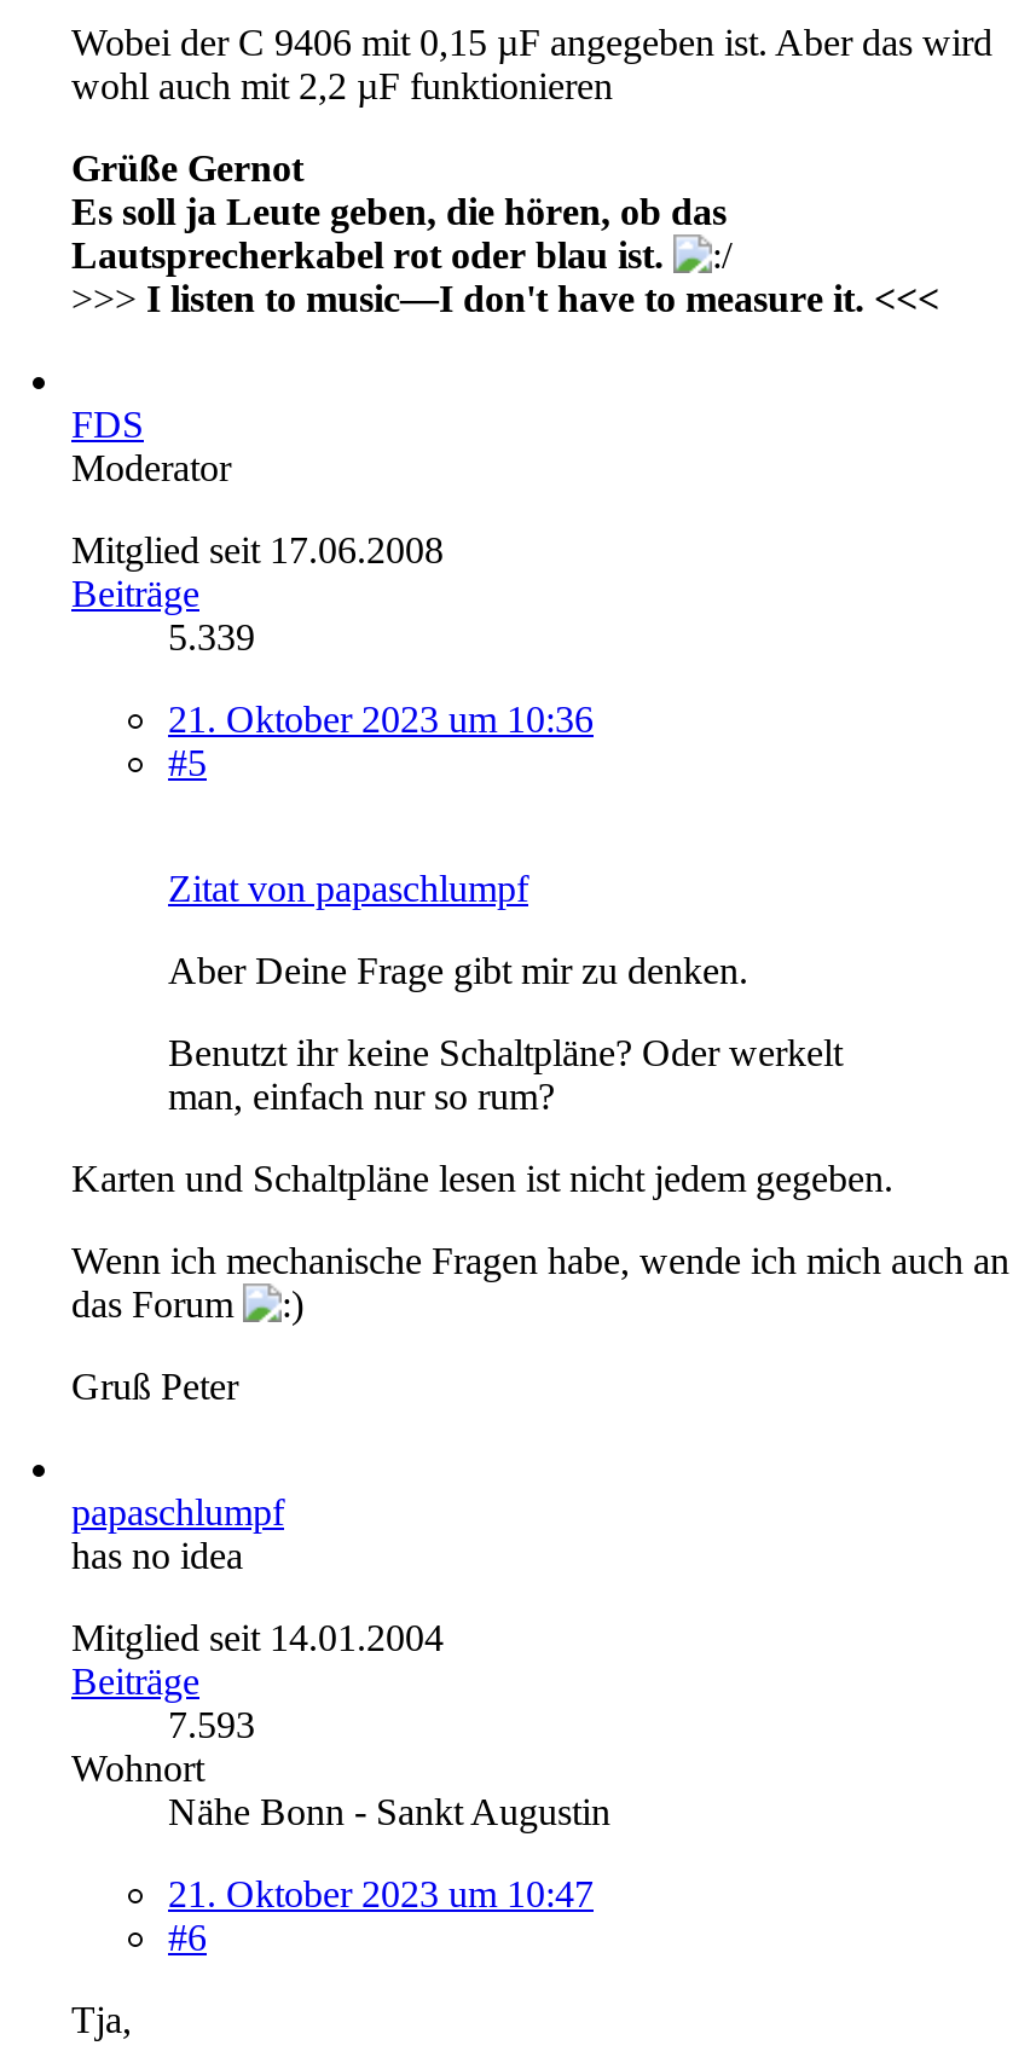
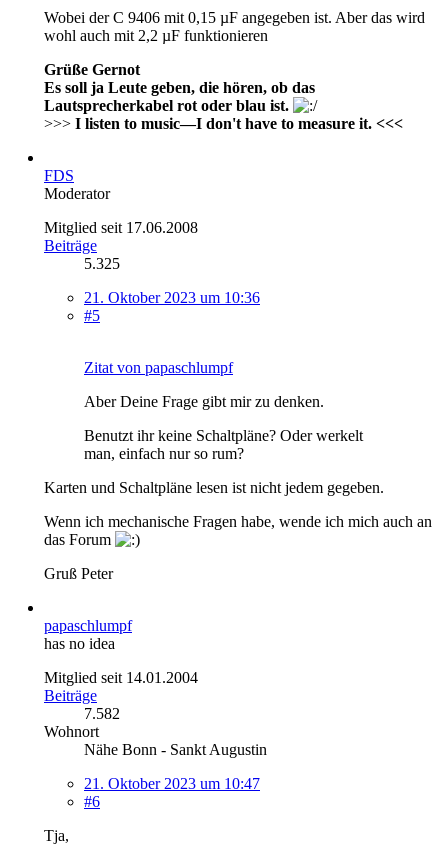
[168,616,255,657] 5.339 -> [84,255,120,272] 5.325
[168,1704,255,1745] 7.593 -> [84,705,120,722] 7.582

